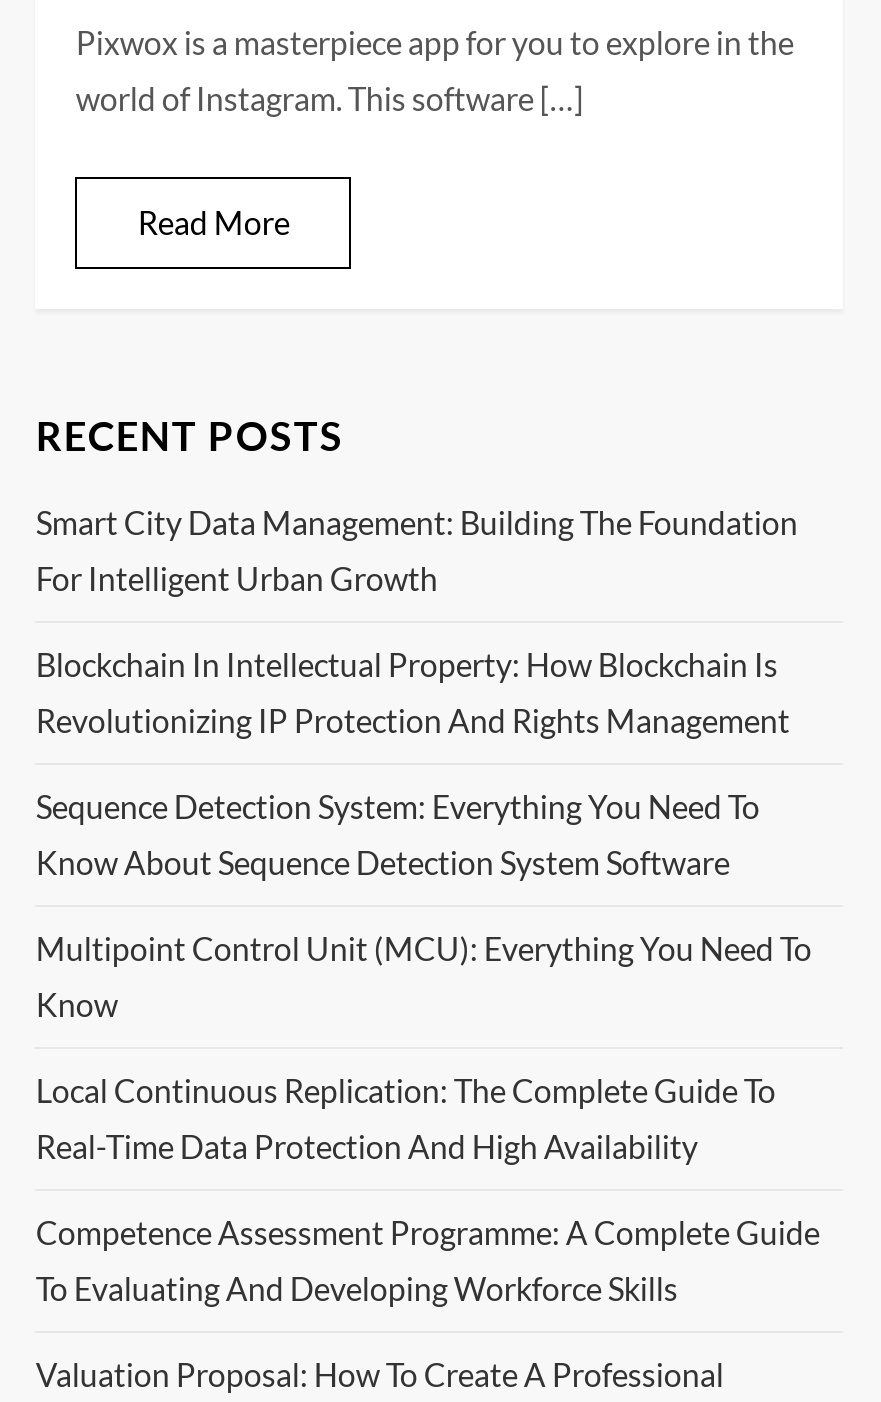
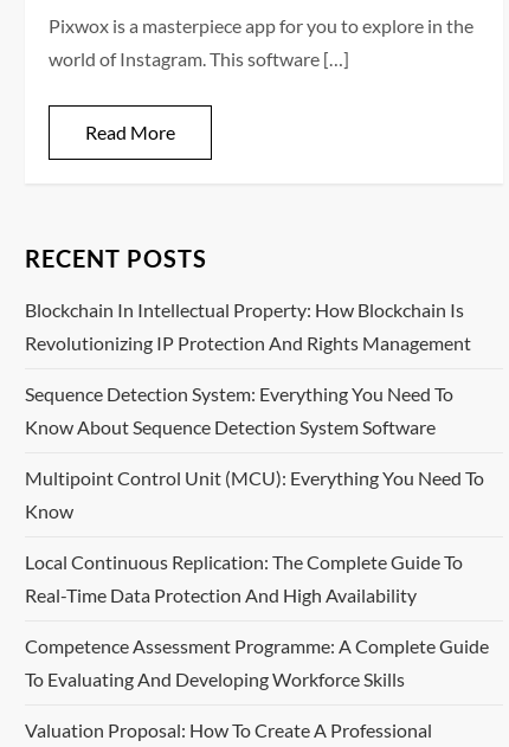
[36,503,798,597] Smart City Data Management: Building The Foundation | For Intelligent Urban Growth -> none

